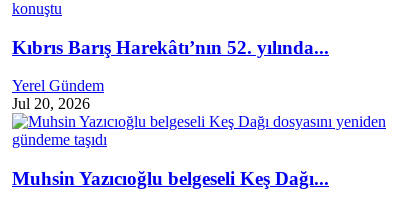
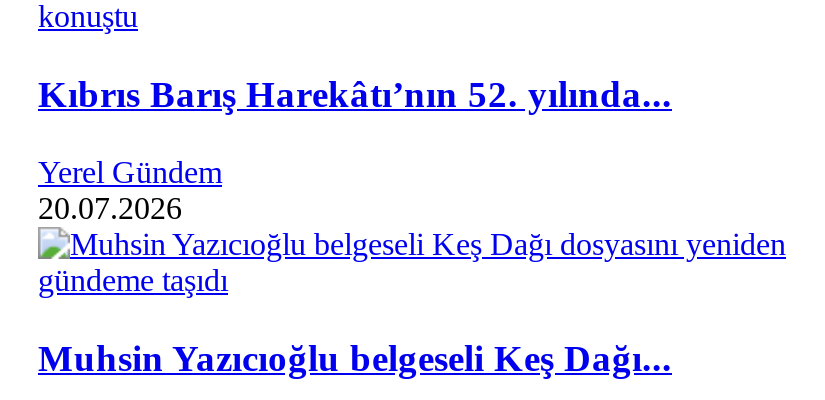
[12,95,90,112] Jul 20, 2026 -> [38,191,182,225] 20.07.2026

